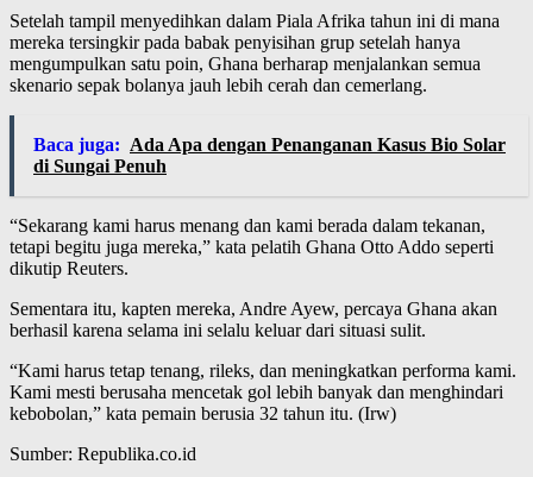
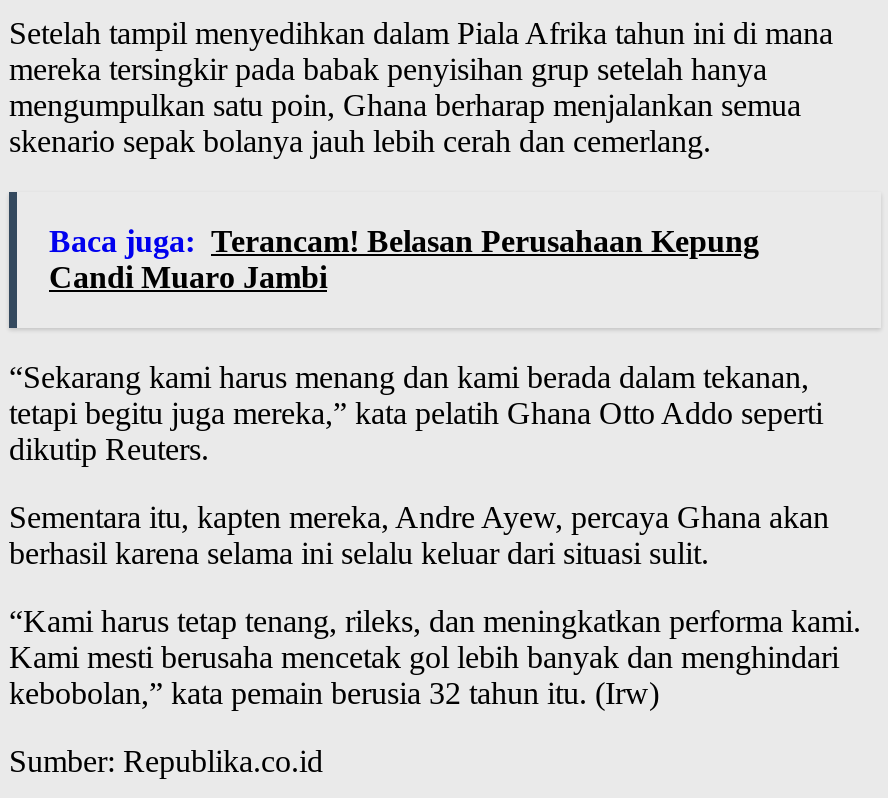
[33,134,506,176] Baca juga: Ada Apa dengan Penanganan Kasus Bio Solar | di Sungai Penuh -> [49,224,759,294] Baca juga: Terancam! Belasan Perusahaan Kepung | Candi Muaro Jambi

